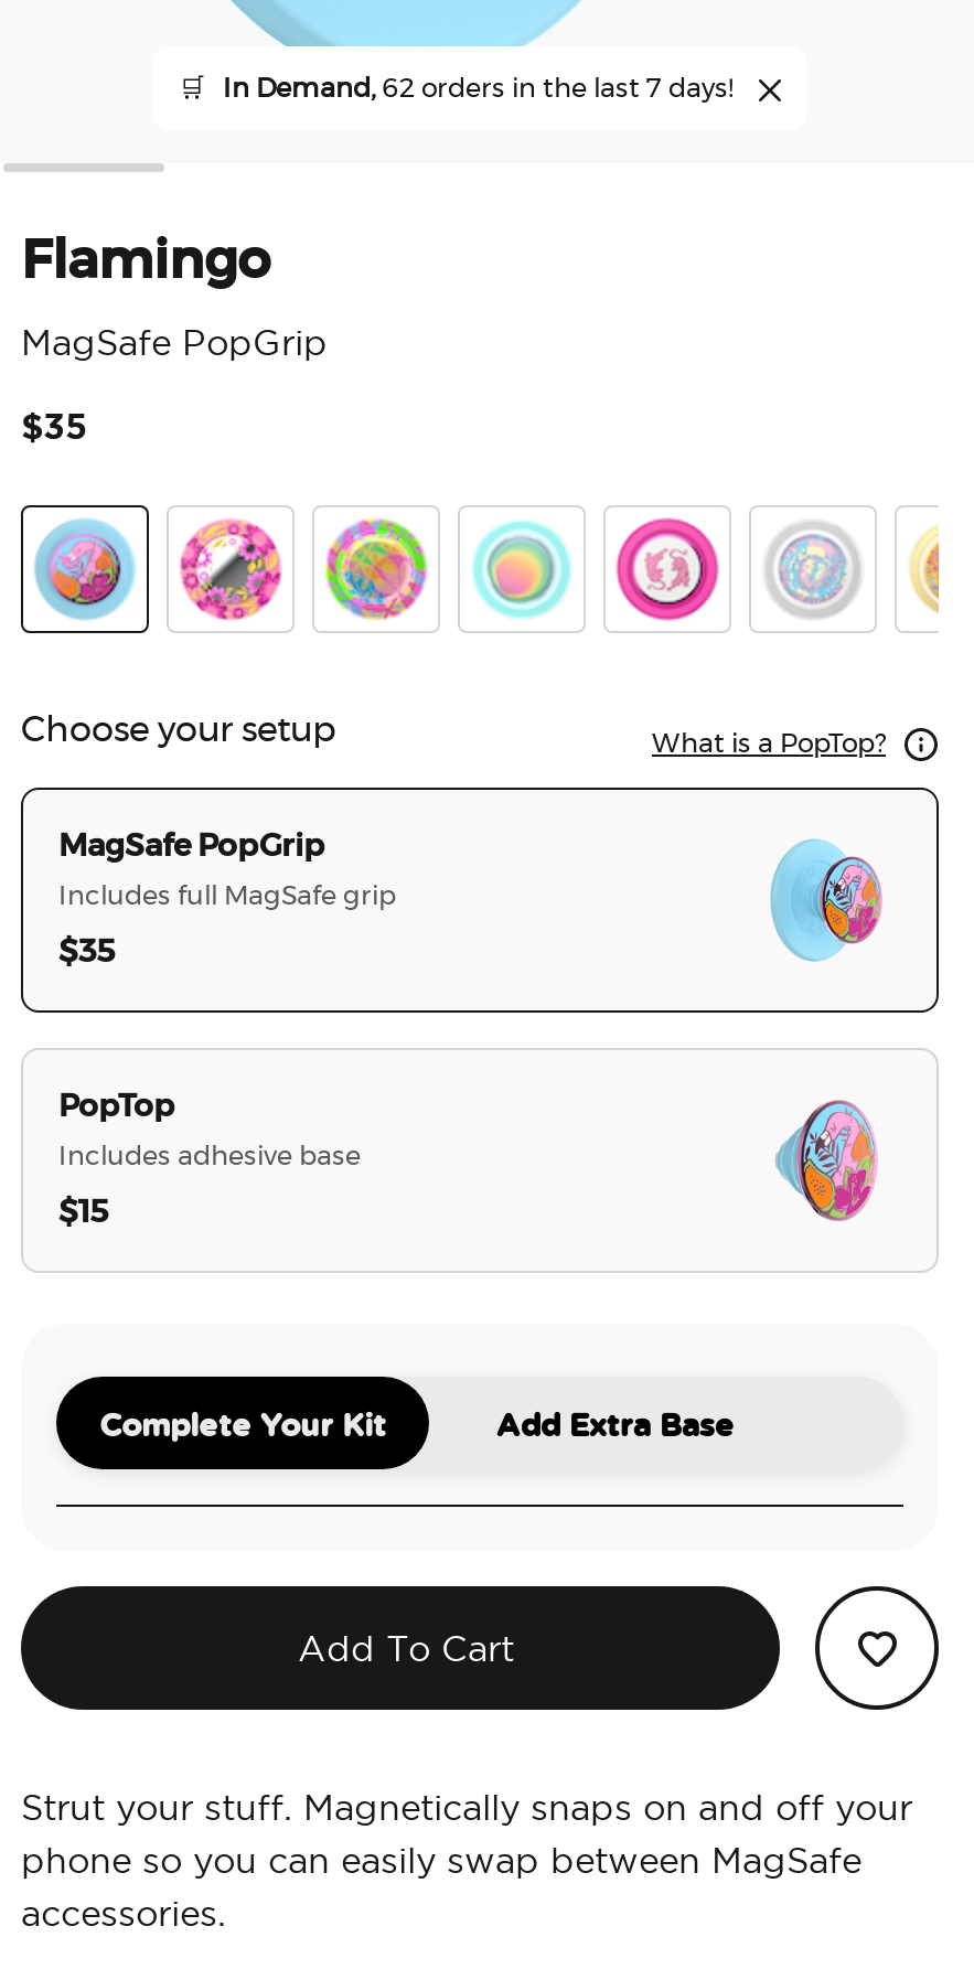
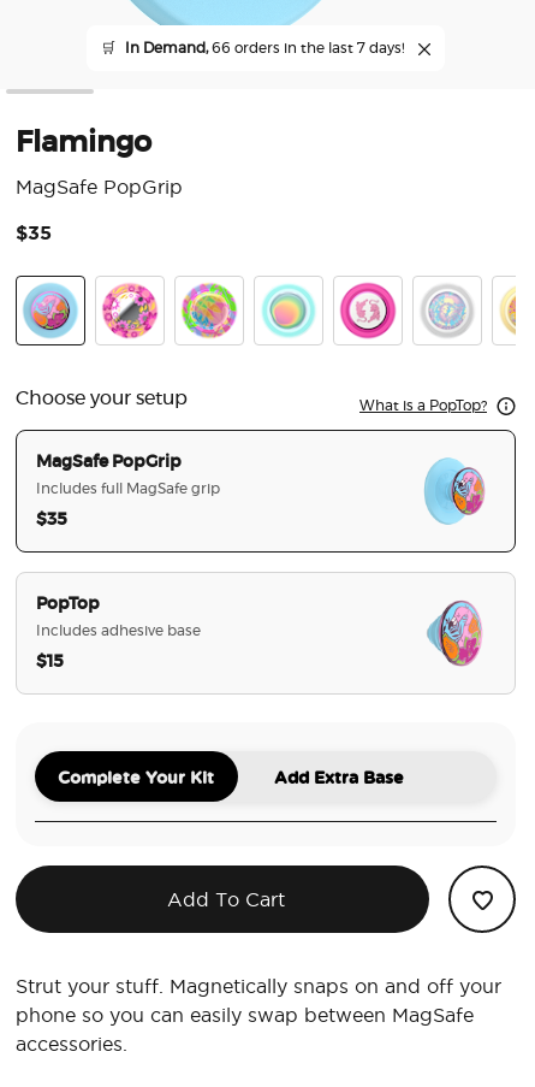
[223,75,732,101] In Demand, 62 orders in the last 7 days! -> [125,41,404,55] In Demand, 66 orders in the last 7 days!

